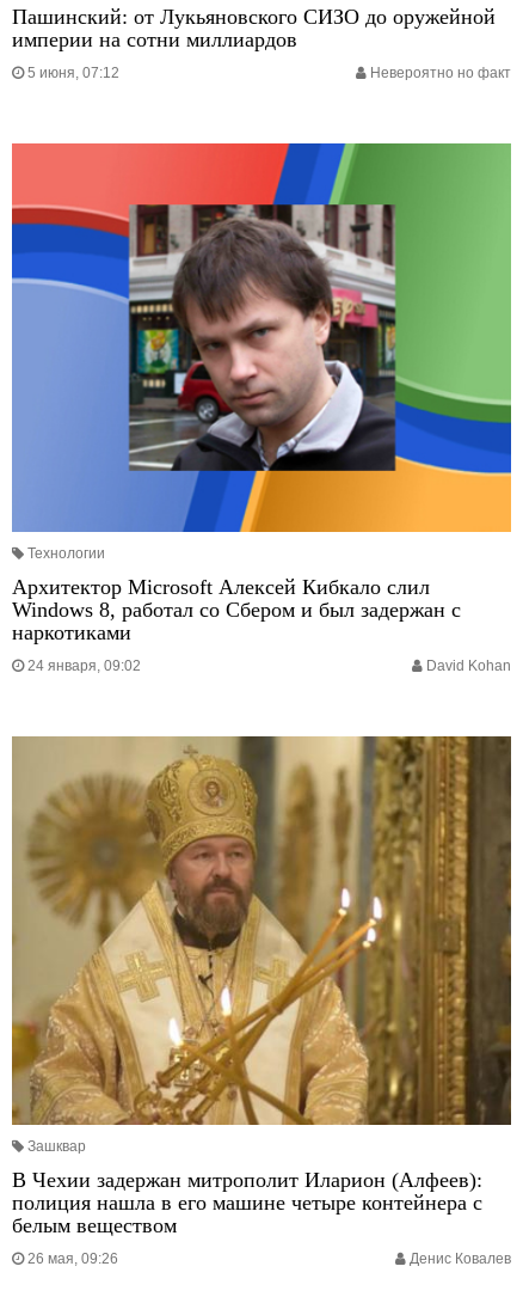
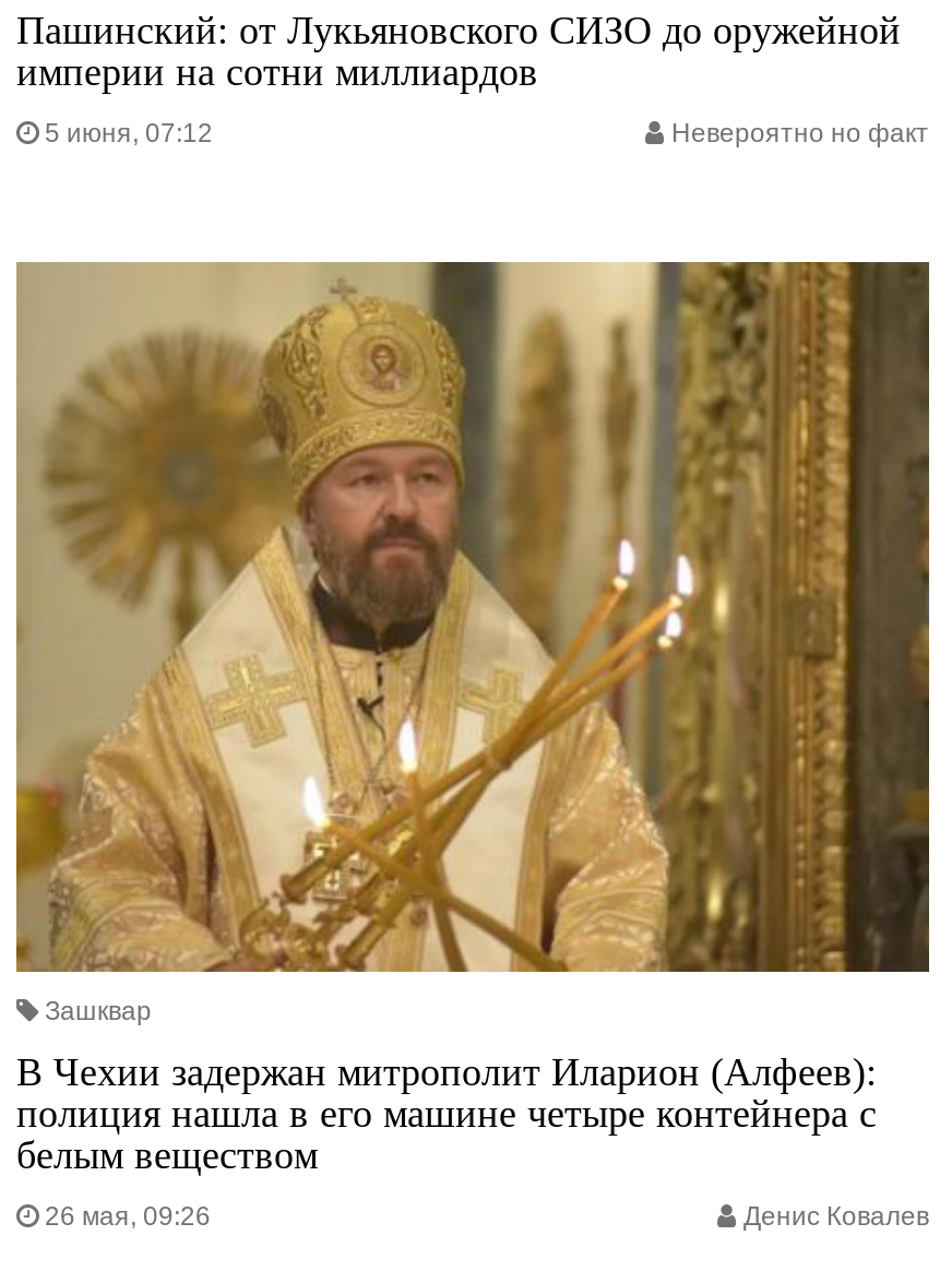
[11,142,512,674] [image] | Технологии | Архитектор Microsoft Алексей Кибкало слил | Windows 8, работал со Сбером и был задержан с | наркотиками | 24 января, 09:02 | David Kohan -> none

